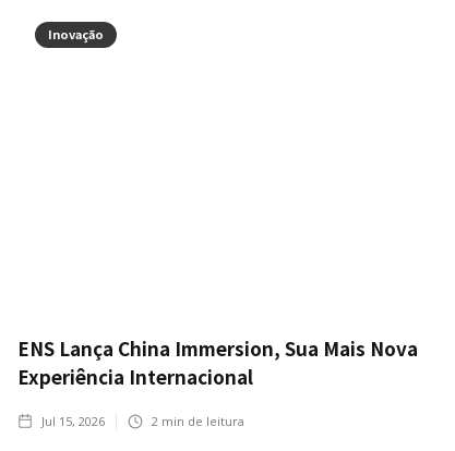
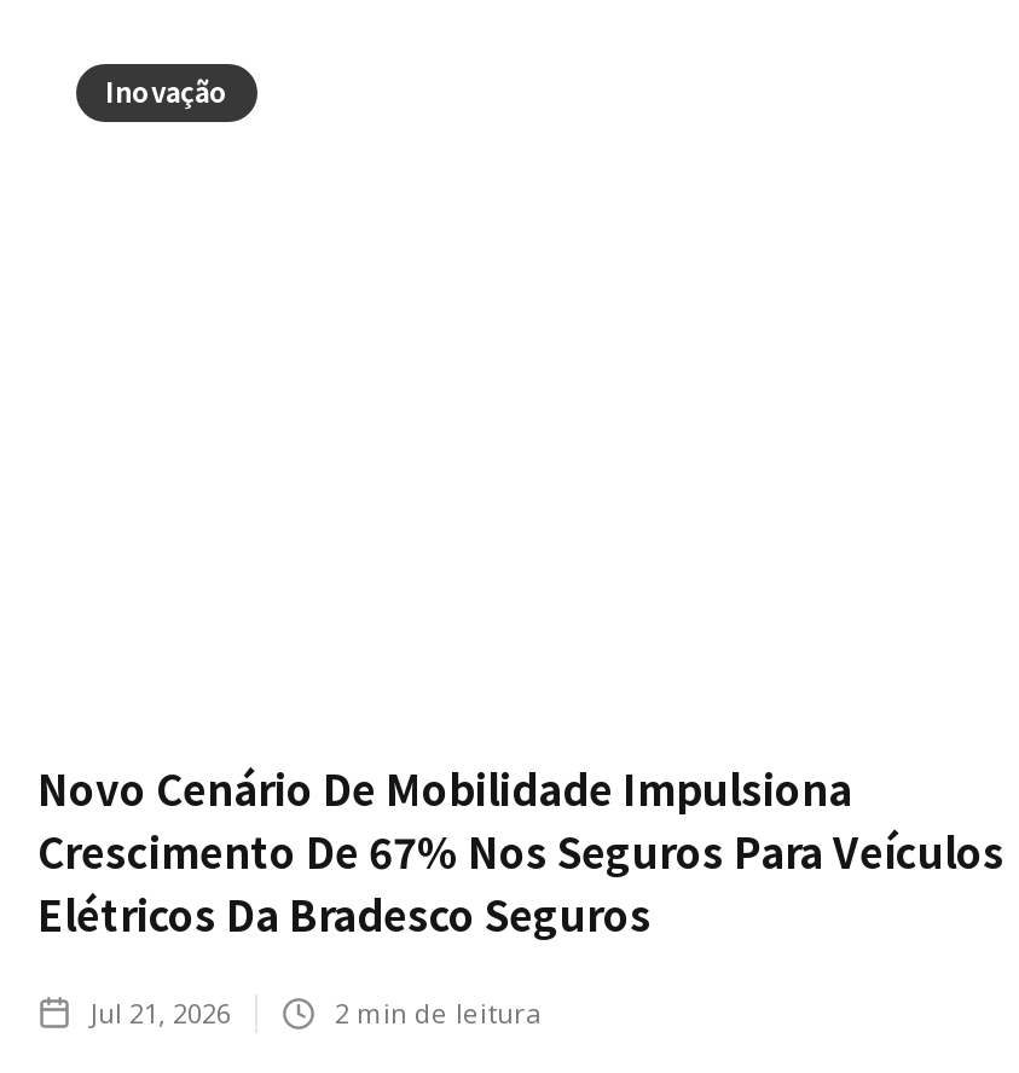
[17,334,418,390] ENS Lança China Immersion, Sua Mais Nova | Experiência Internacional -> [37,758,1004,944] Novo Cenário De Mobilidade Impulsiona | Crescimento De 67% Nos Seguros Para Veículos | Elétricos Da Bradesco Seguros
[41,413,105,429] Jul 15, 2026 -> [91,994,231,1031] Jul 21, 2026

